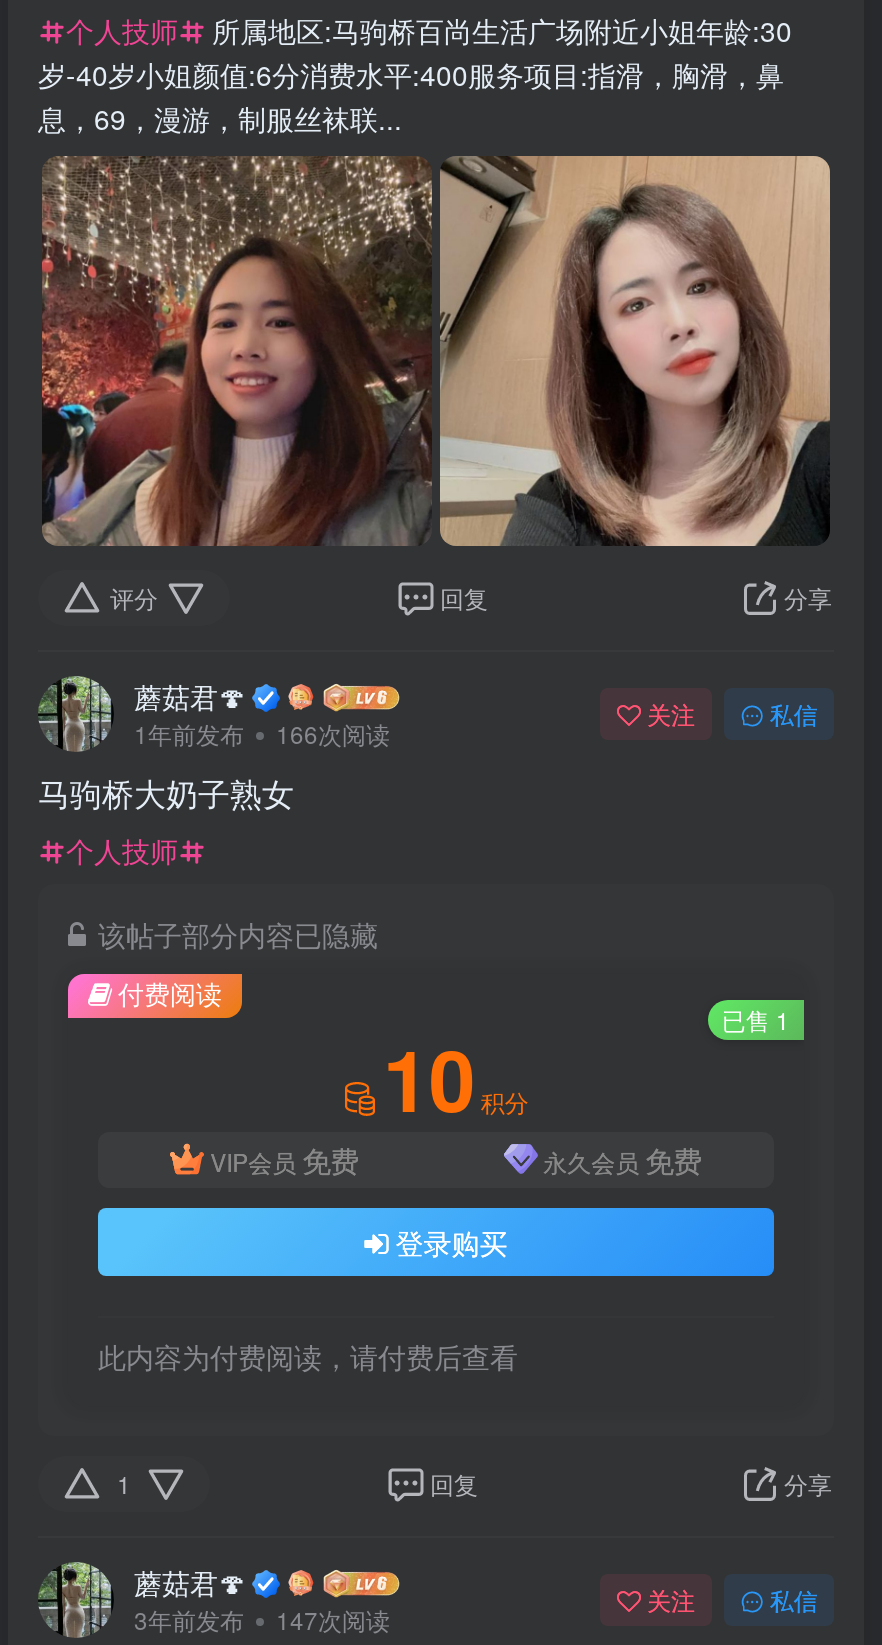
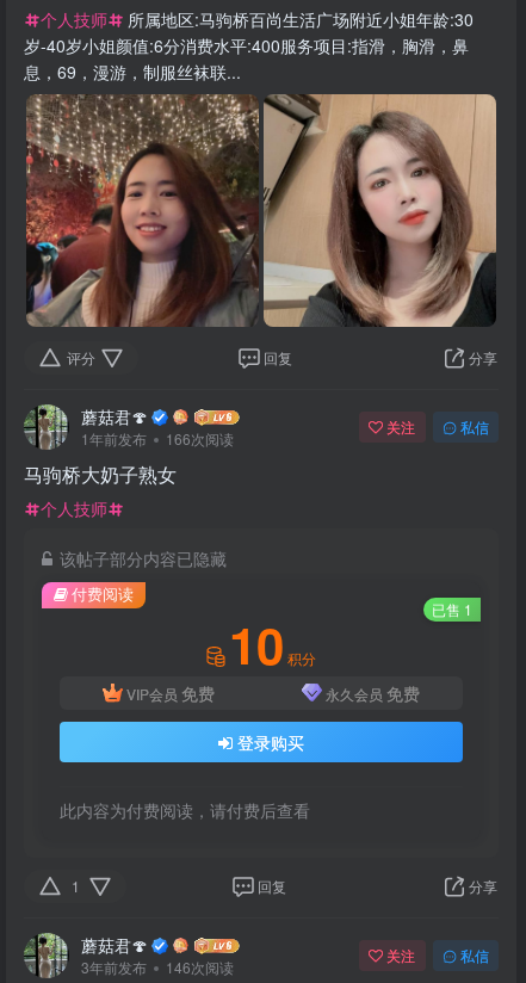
[134,1602,390,1636] 3年前发布 147次阅读 -> [81,957,234,977] 3年前发布 146次阅读

